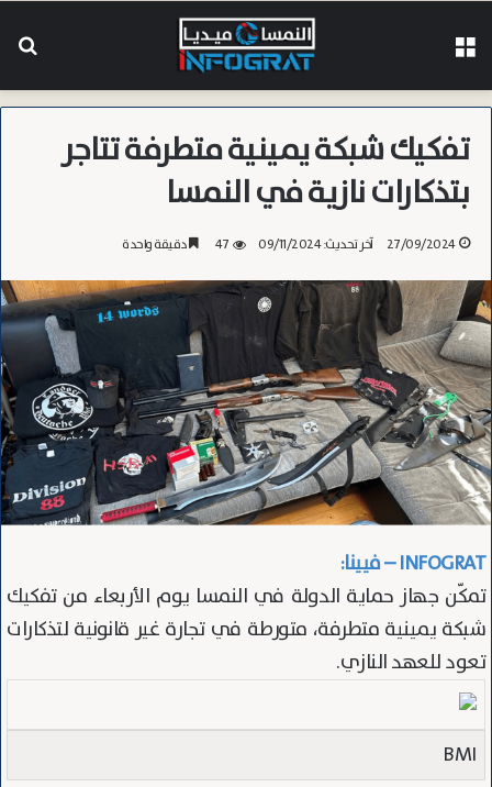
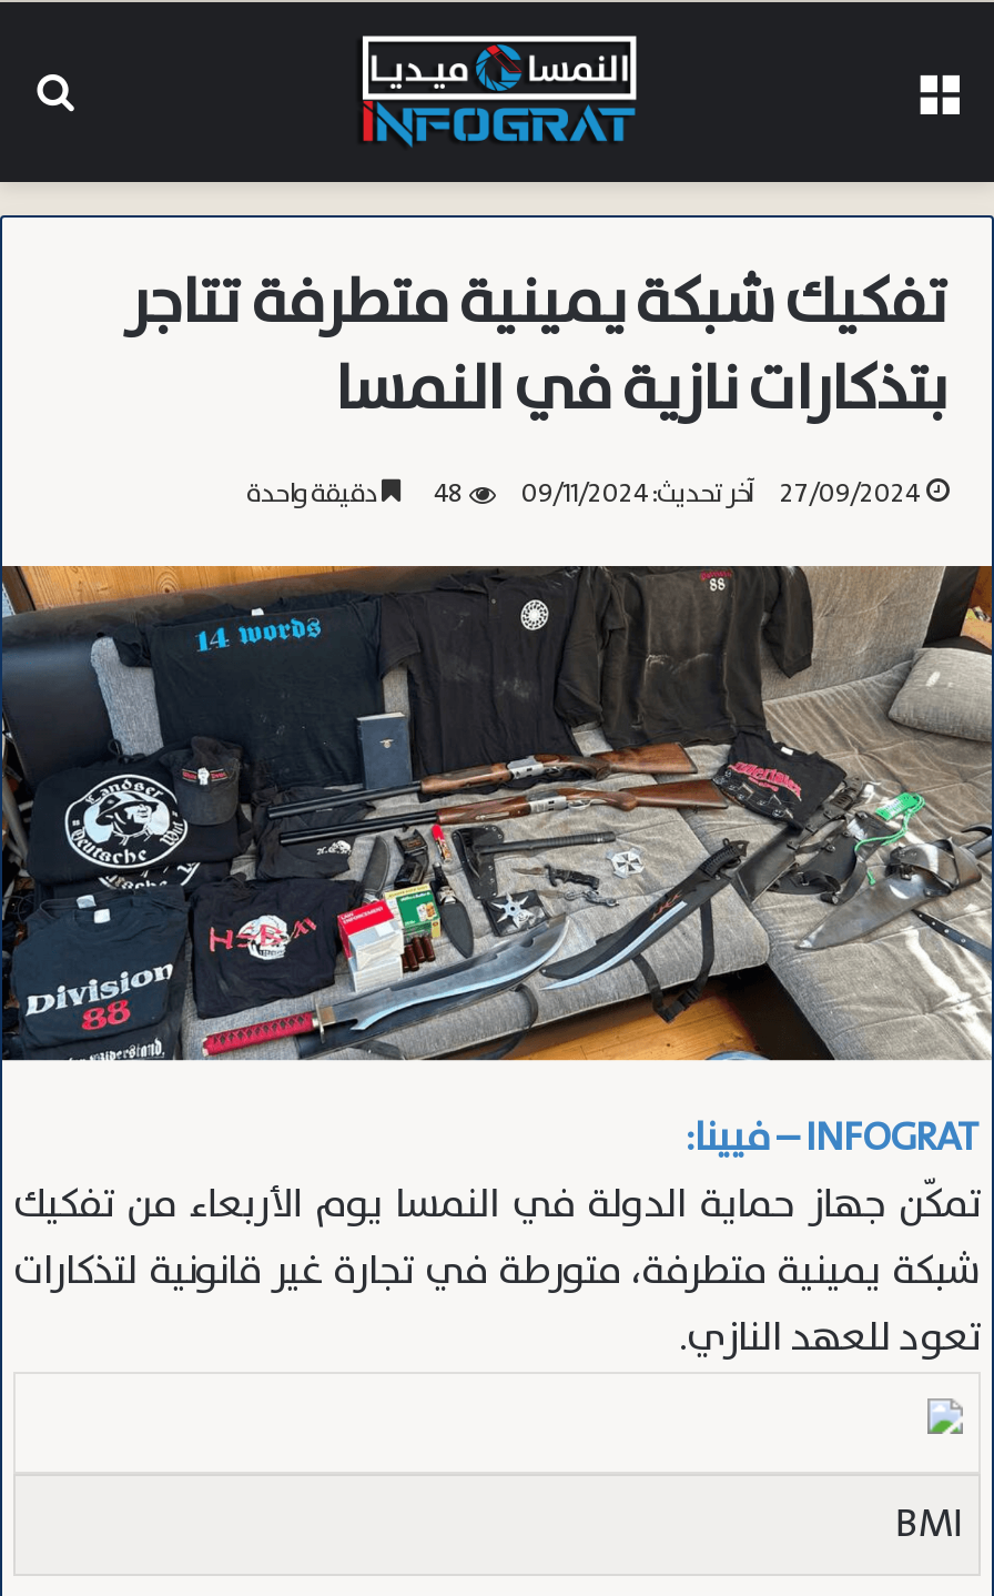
[122,234,229,255] 47 دقيقة واحدة -> [246,473,463,515] 48 دقيقة واحدة

